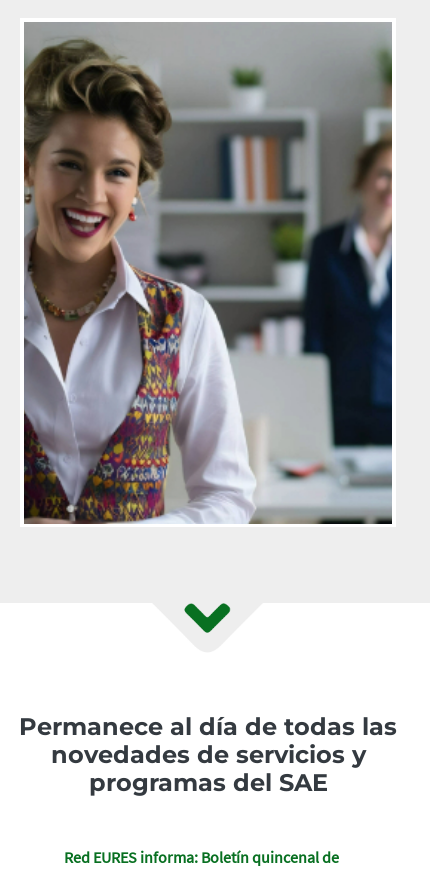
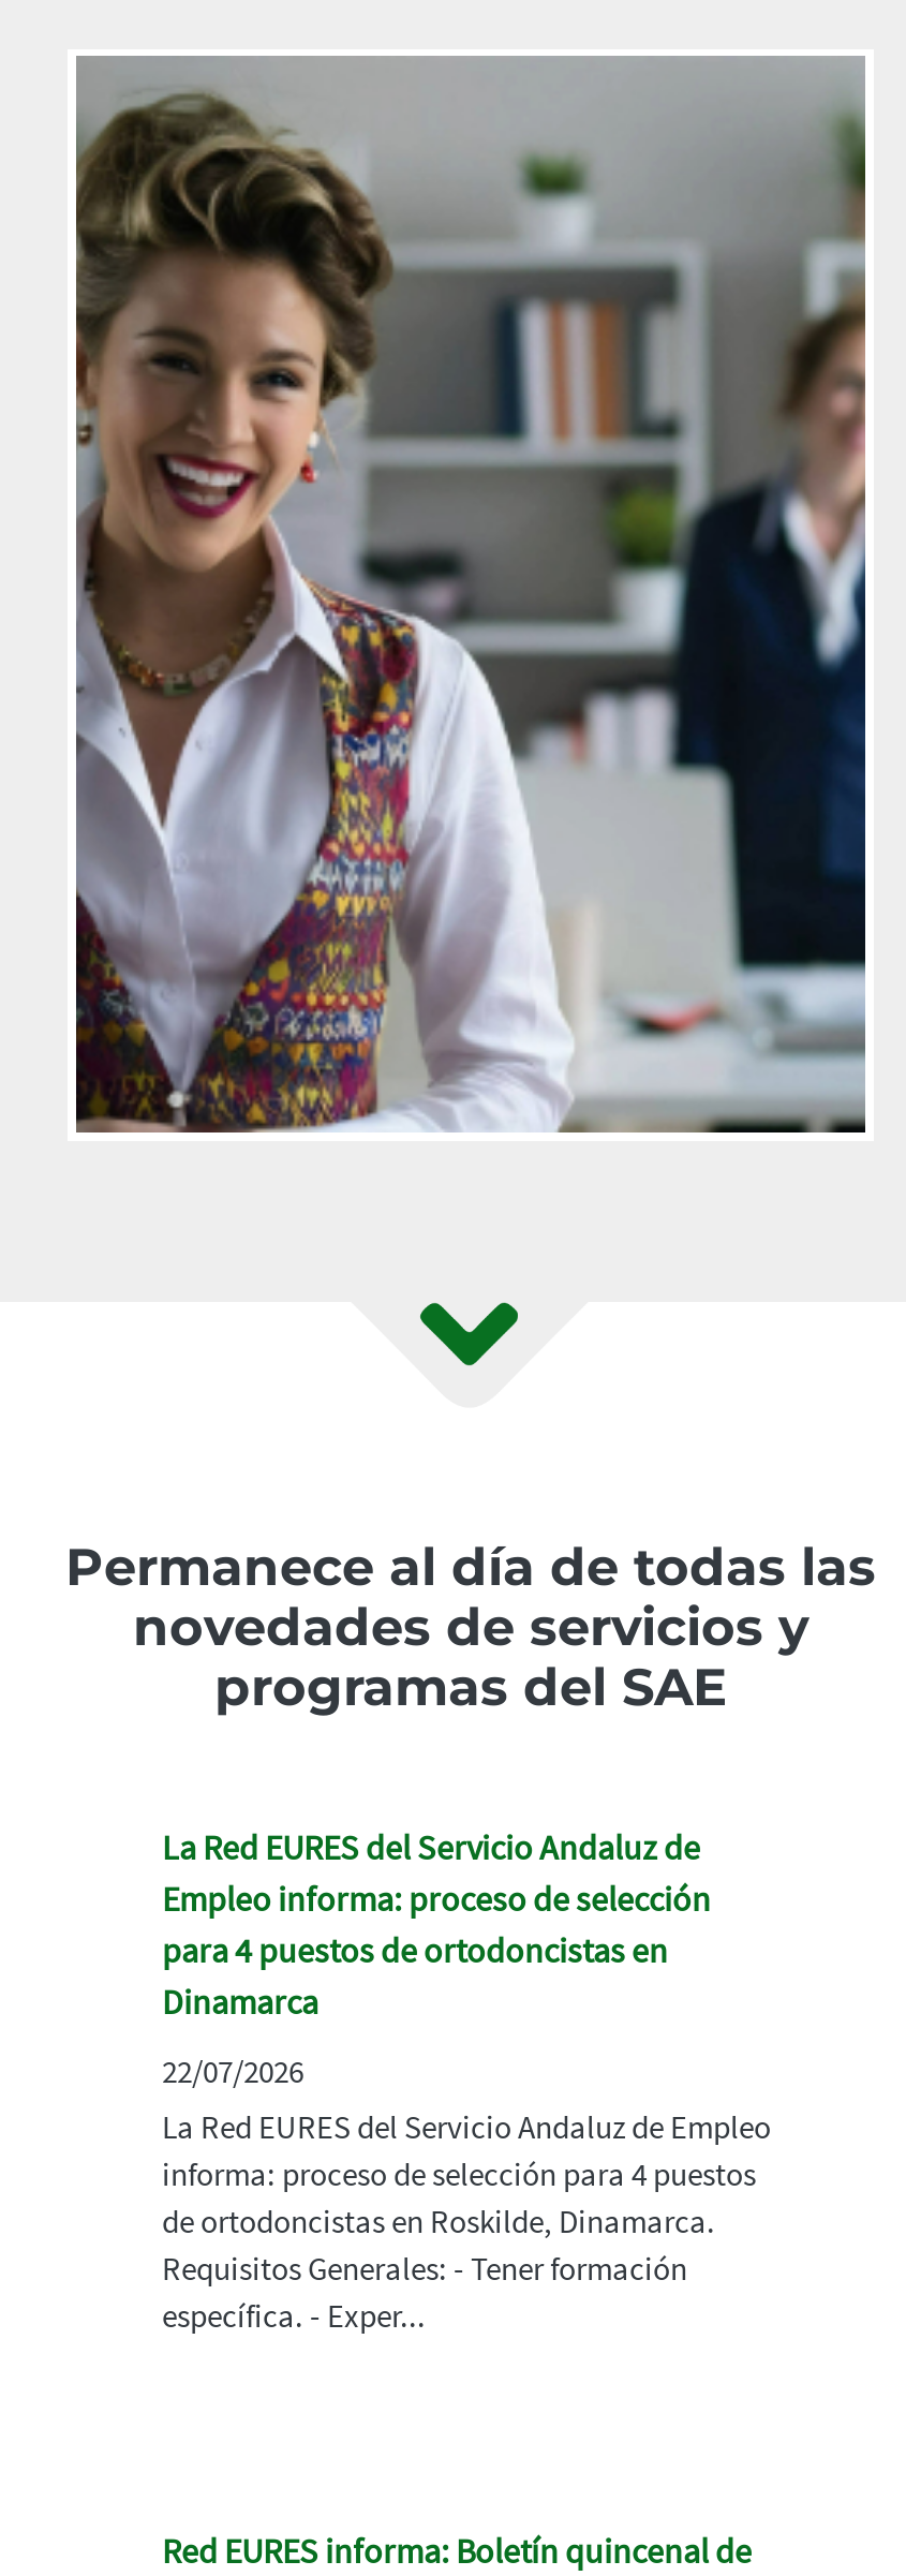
none -> [162,1825,771,2336] La Red EURES del Servicio Andaluz de | Empleo informa: proceso de selección | para 4 puestos de ortodoncistas en | Dinamarca | 22/07/2026 | La Red EURES del Servicio Andaluz de Empleo | informa: proceso de selección para 4 puestos | de ortodoncistas en Roskilde, Dinamarca. | Requisitos Generales: - Tener formación | específica. - Exper...

